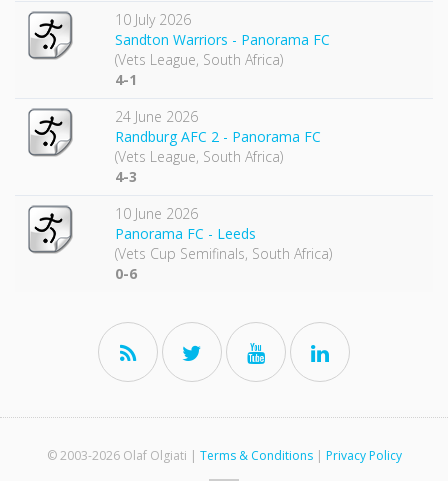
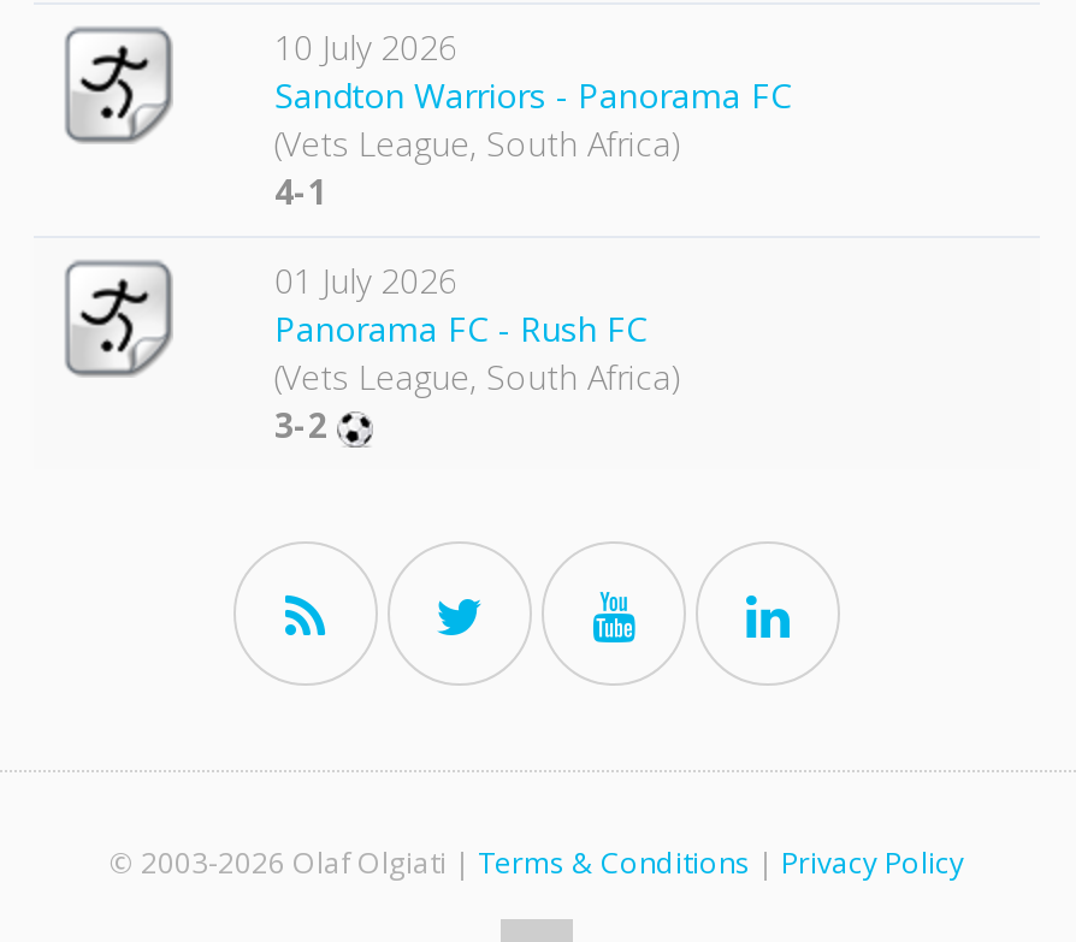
[115,107,321,146] 24 June 2026 | Randburg AFC 2 - Panorama FC -> [274,257,648,351] 01 July 2026 | Panorama FC - Rush FC
[115,167,332,283] 4-3 | 10 June 2026 | Panorama FC - Leeds | (Vets Cup Semifinals, South Africa) | 0-6 -> [274,402,327,448] 3-2

